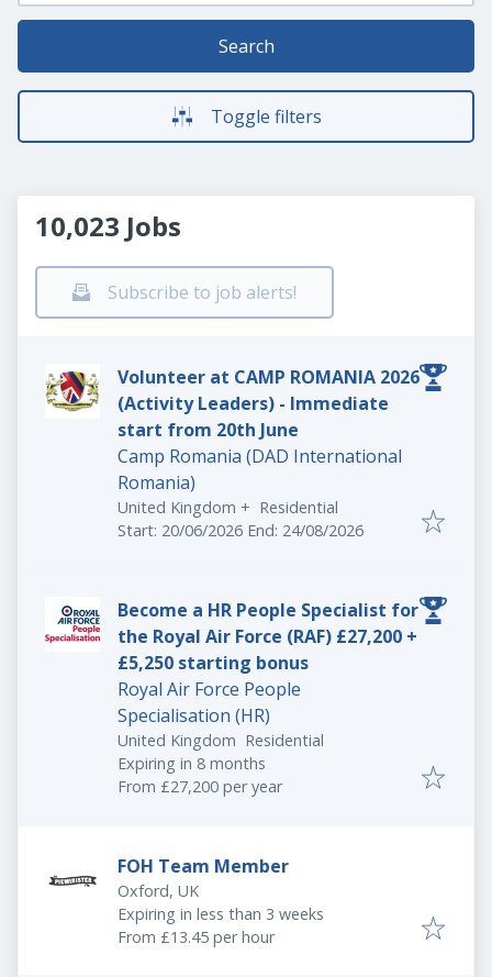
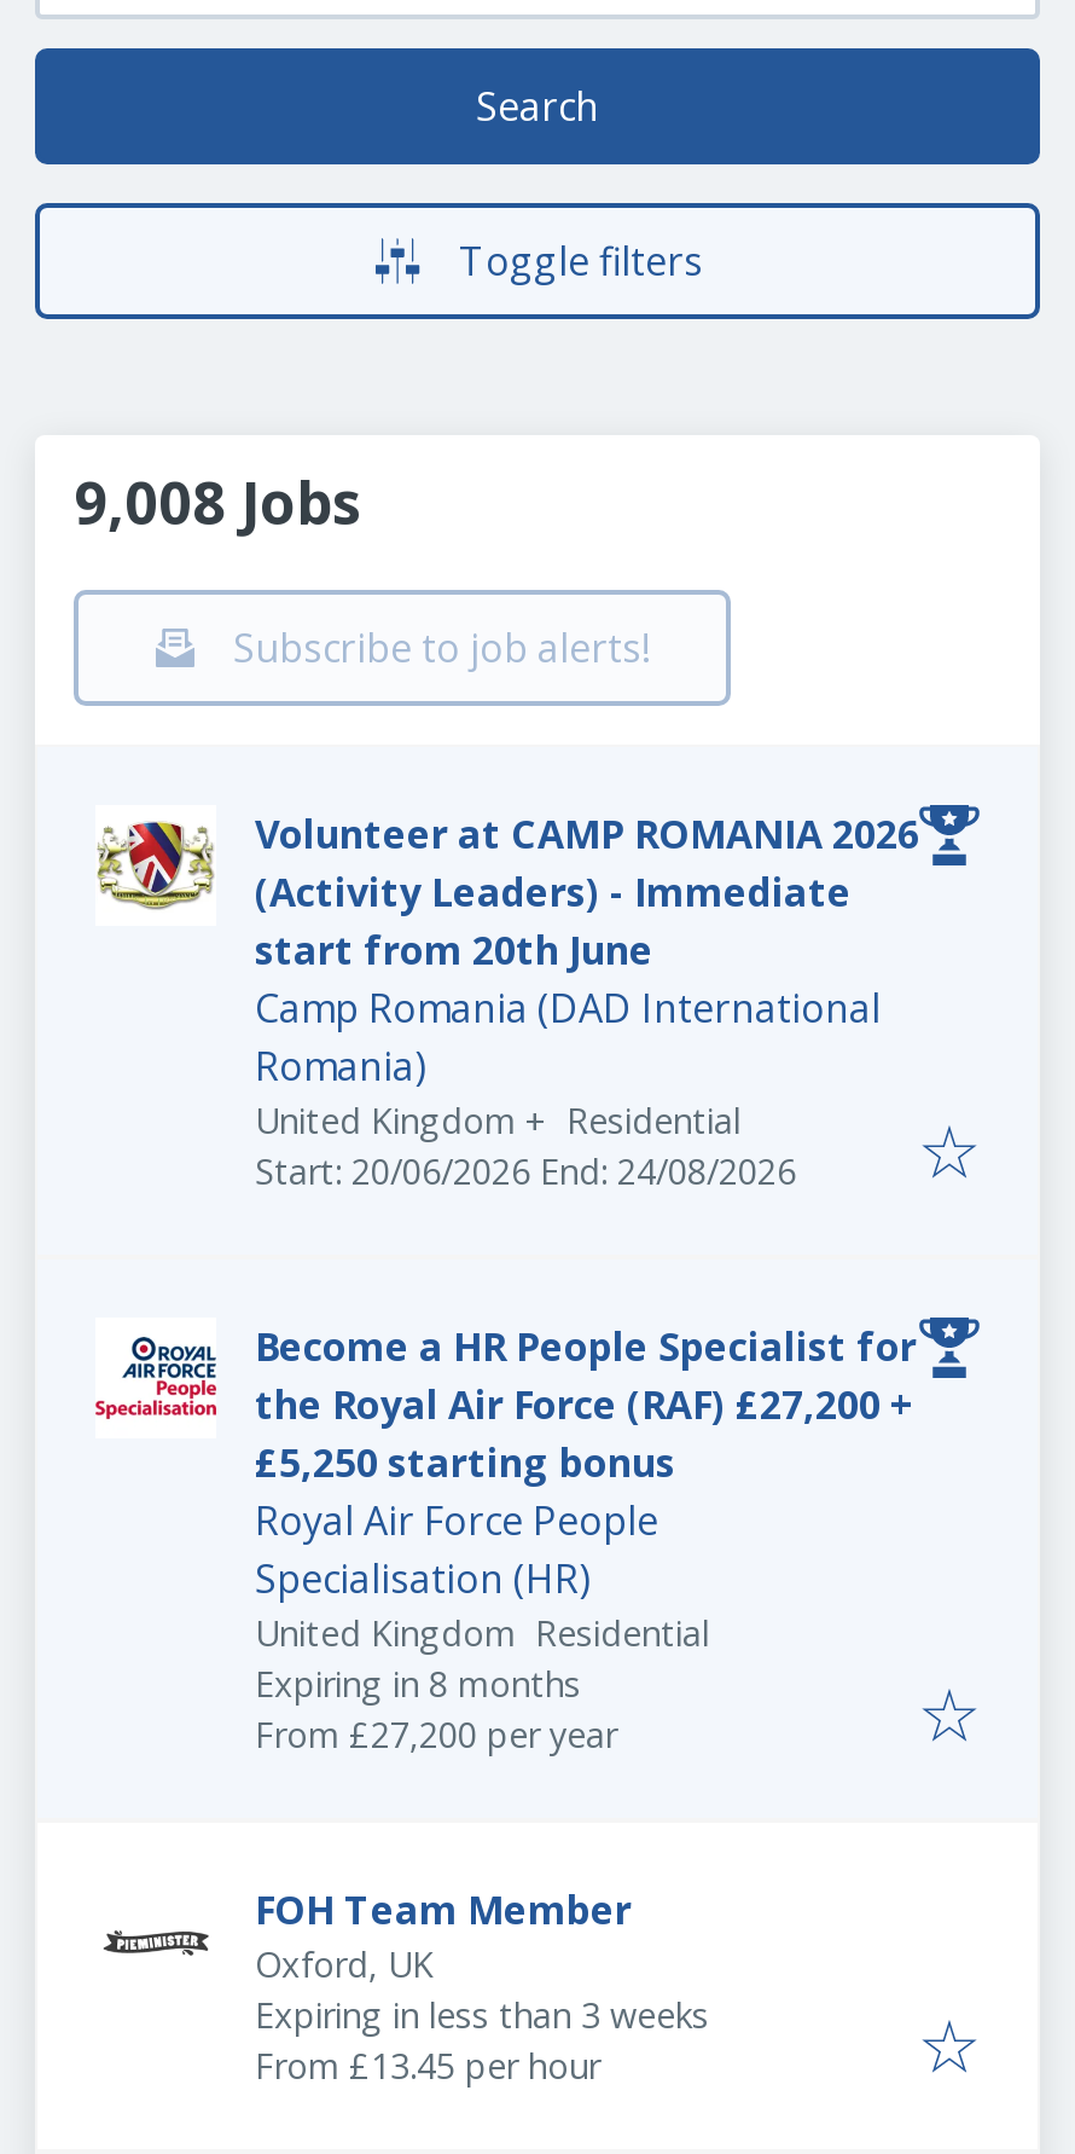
[35,208,181,244] 10,023 Jobs -> [74,462,361,542] 9,008 Jobs

